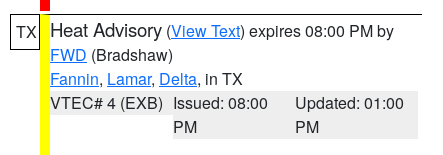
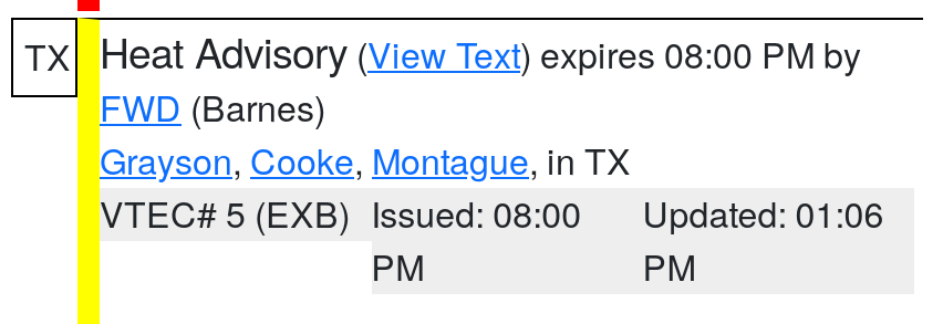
[50,43,173,66] FWD (Bradshaw) -> [100,82,325,133] FWD (Barnes)
[50,67,243,90] Fannin, Lamar, Delta, in TX -> [100,135,631,186] Grayson, Cooke, Montague, in TX
[50,91,268,114] VTEC# 4 (EXB) Issued: 08:00 -> [100,188,581,239] VTEC# 5 (EXB) Issued: 08:00
[295,91,404,114] Updated: 01:00 -> [642,188,884,239] Updated: 01:06

